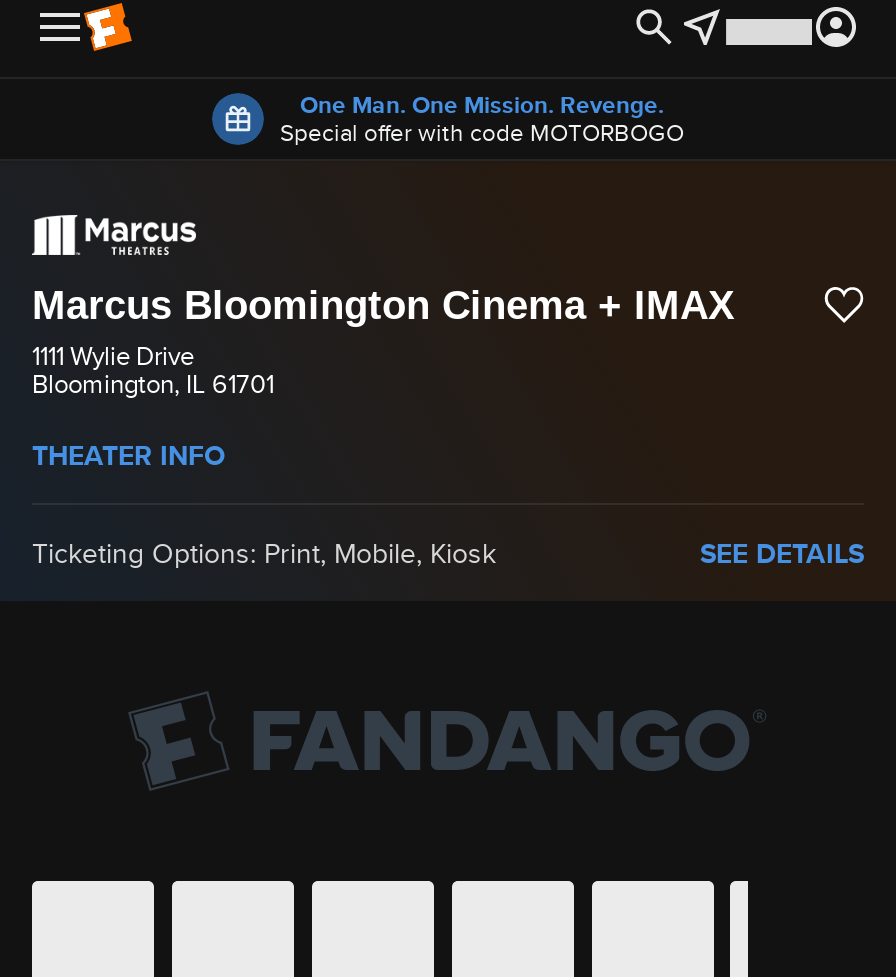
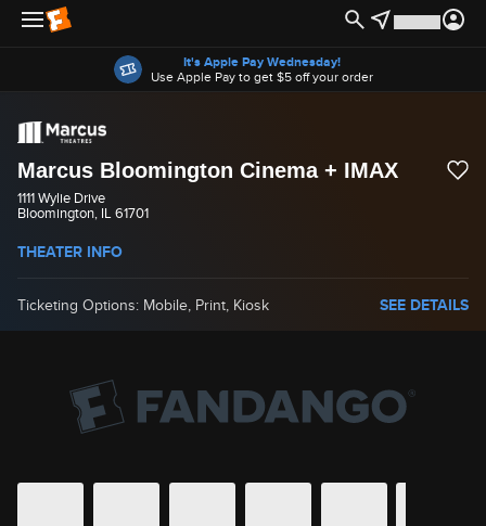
[280,87,684,149] One Man. One Mission. Revenge. | Special offer with code MOTORBOGO -> [150,52,373,86] It's Apple Pay Wednesday! | Use Apple Pay to get $5 off your order
[32,533,496,573] Ticketing Options: Print, Mobile, Kiosk -> [17,294,269,316] Ticketing Options: Mobile, Print, Kiosk

